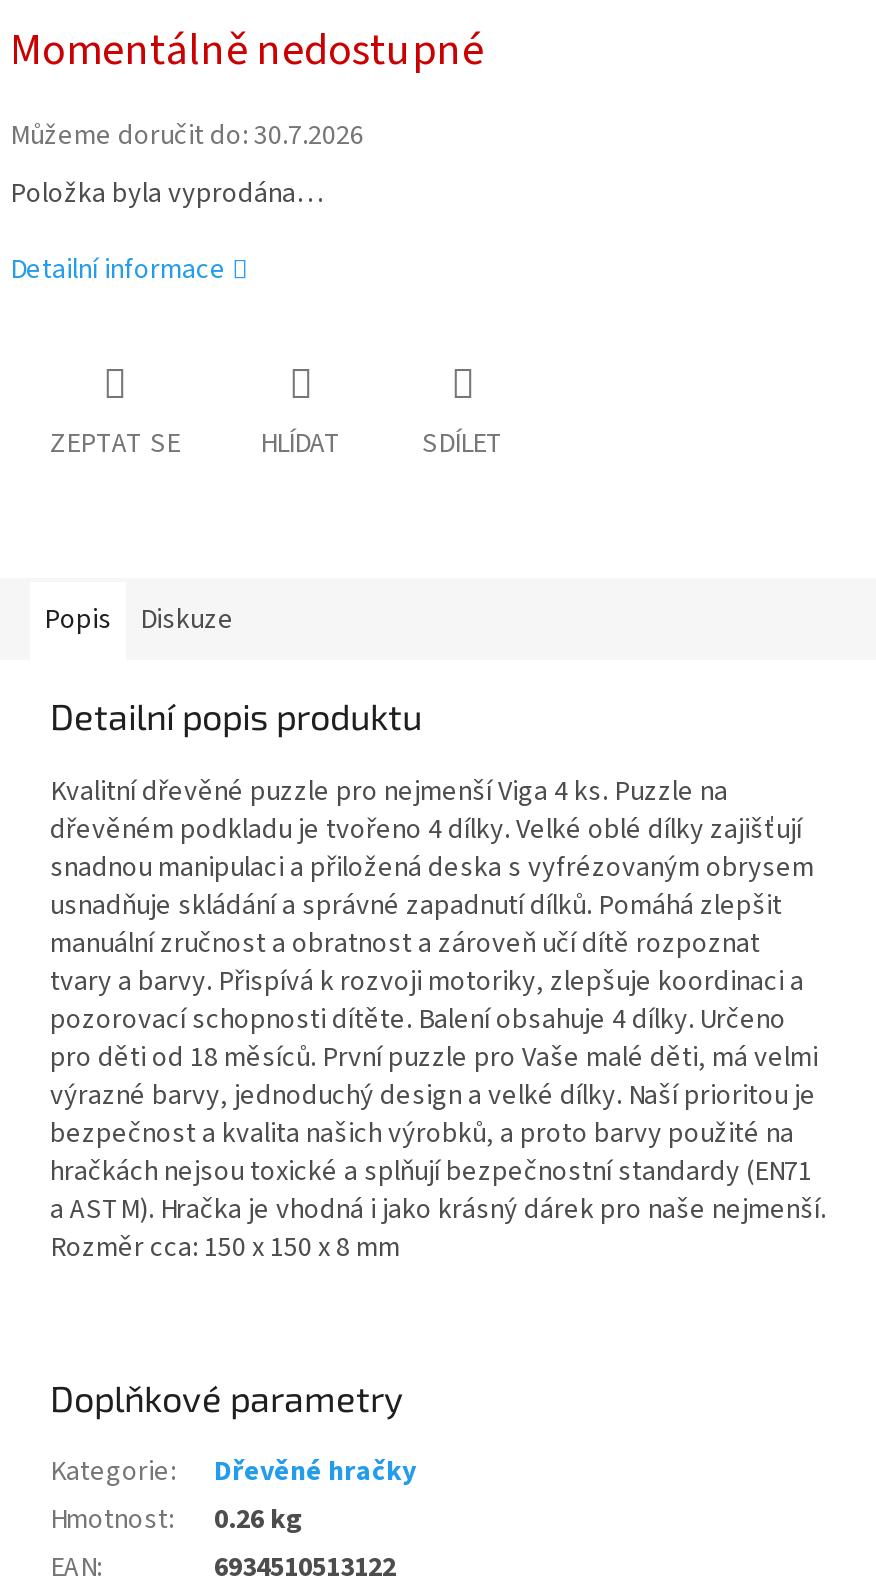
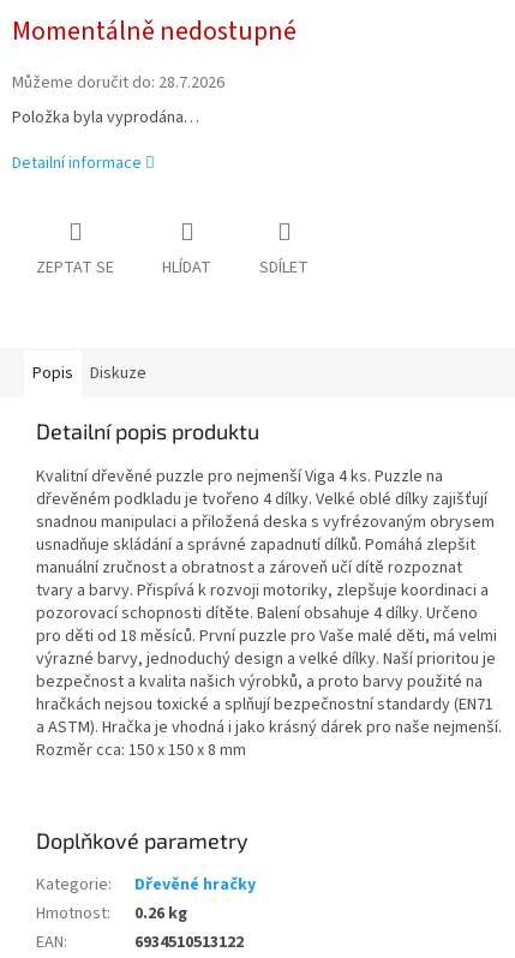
[10,117,364,157] Můžeme doručit do: 30.7.2026 -> [12,71,224,95] Můžeme doručit do: 28.7.2026

